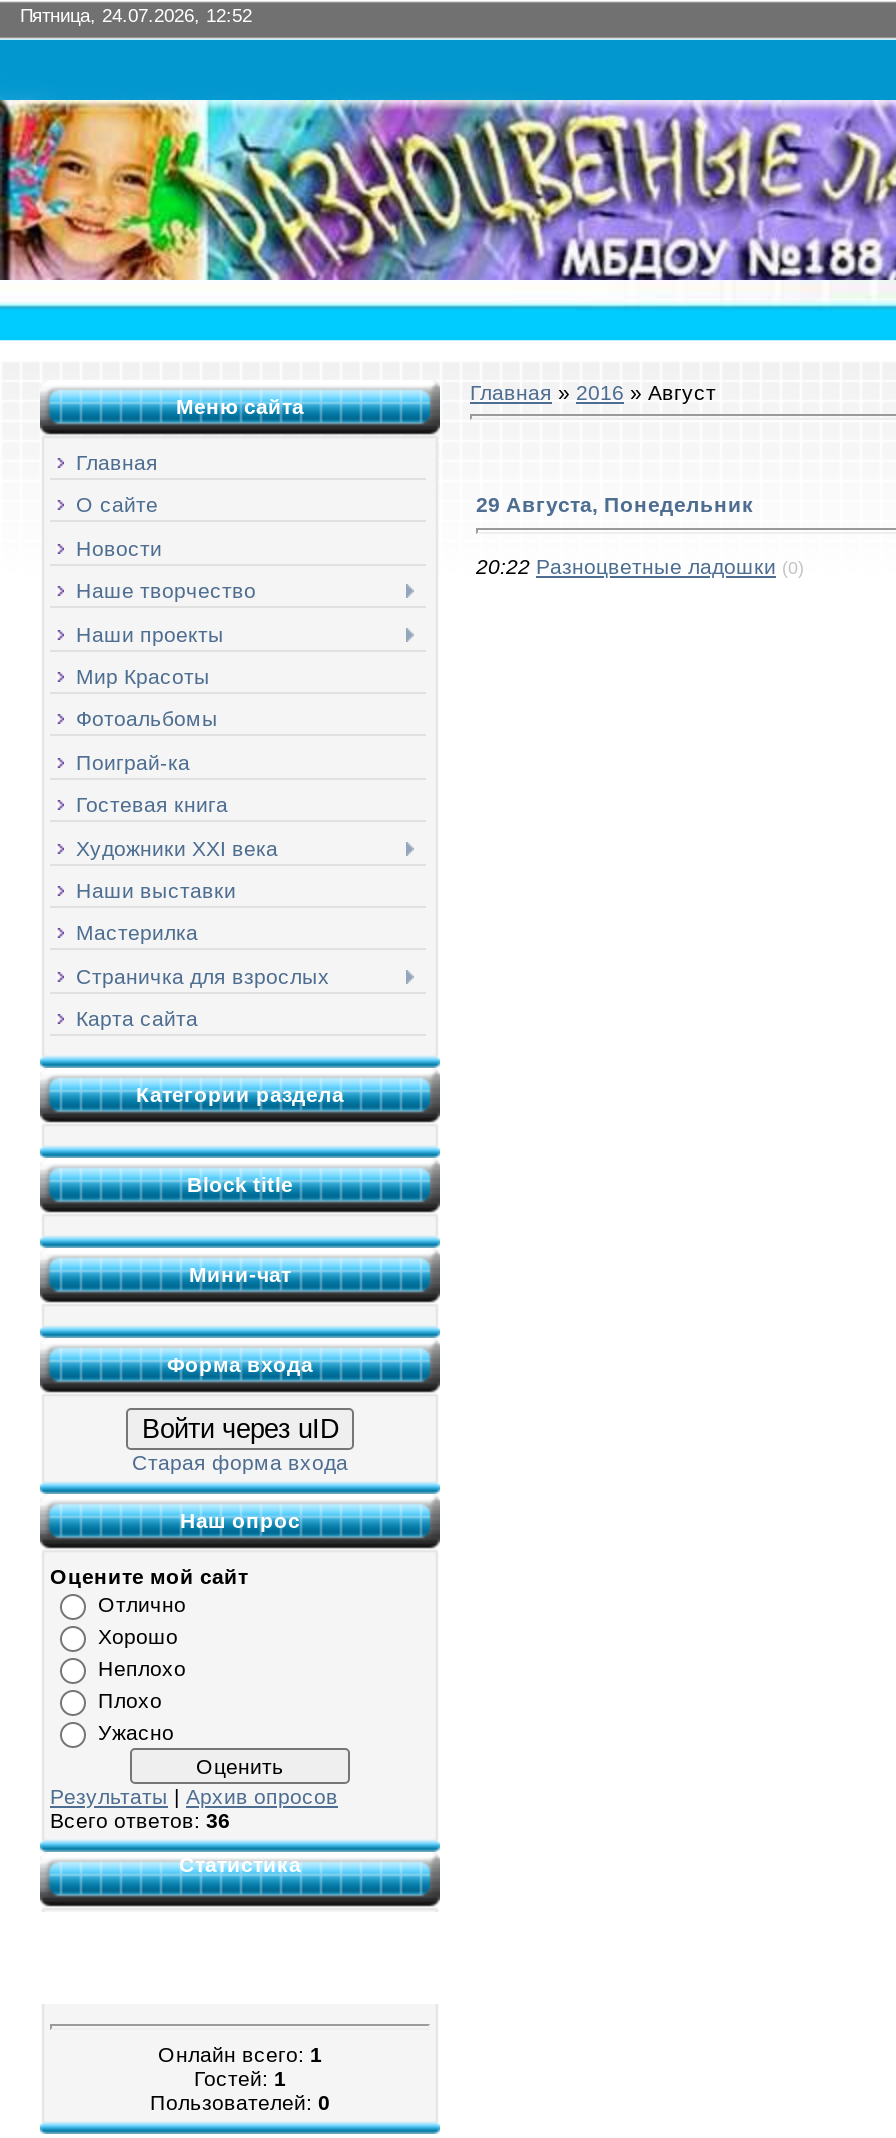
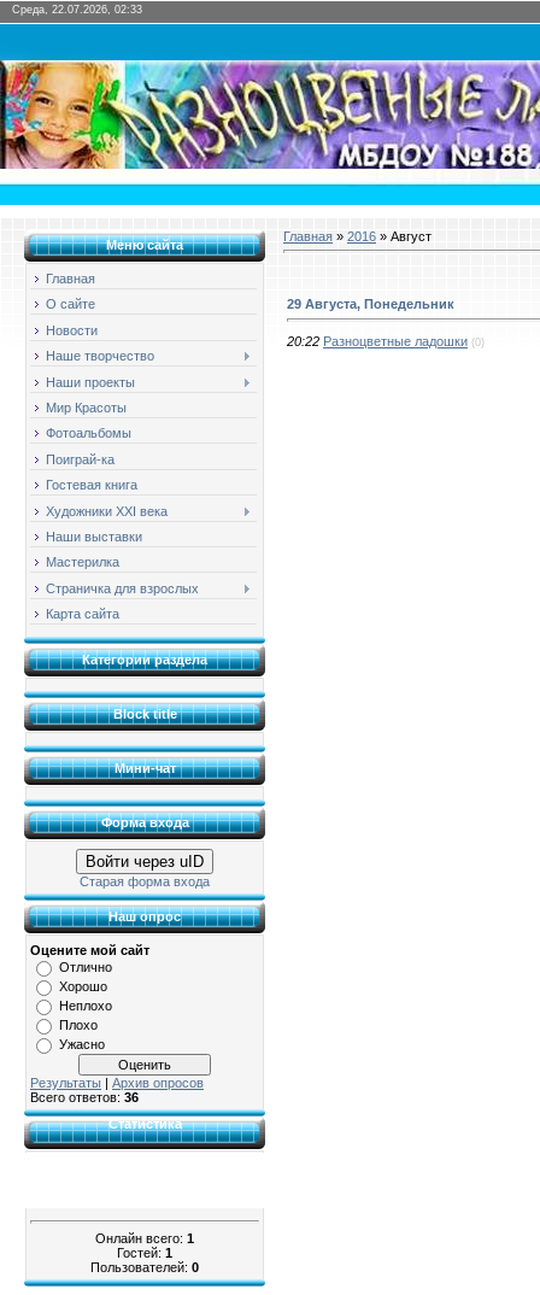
[20,6,252,26] Пятница, 24.07.2026, 12:52 -> [12,4,142,16] Среда, 22.07.2026, 02:33

